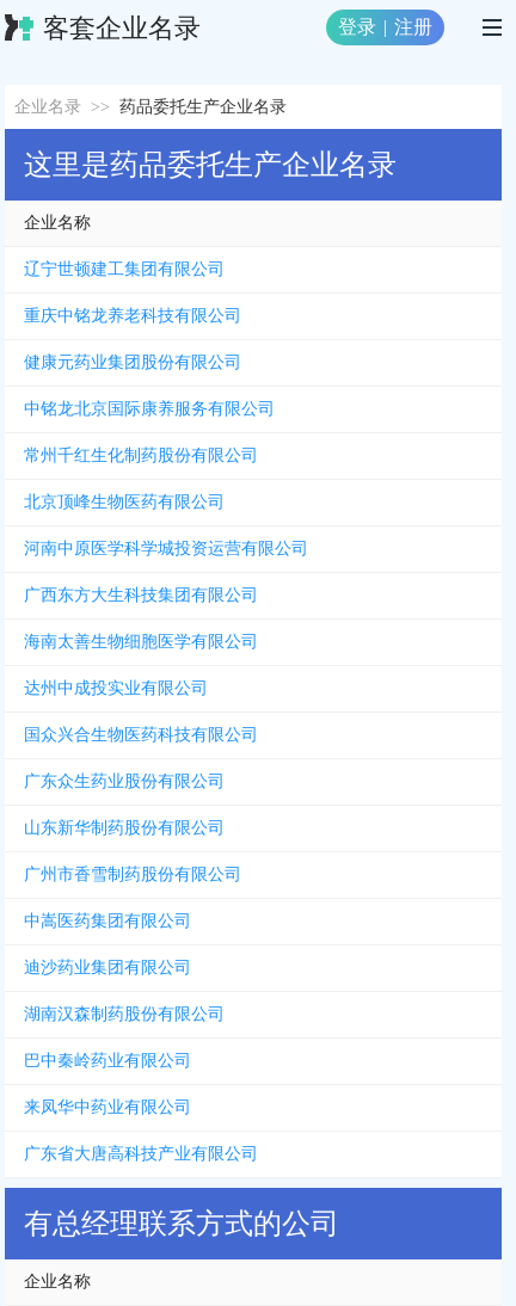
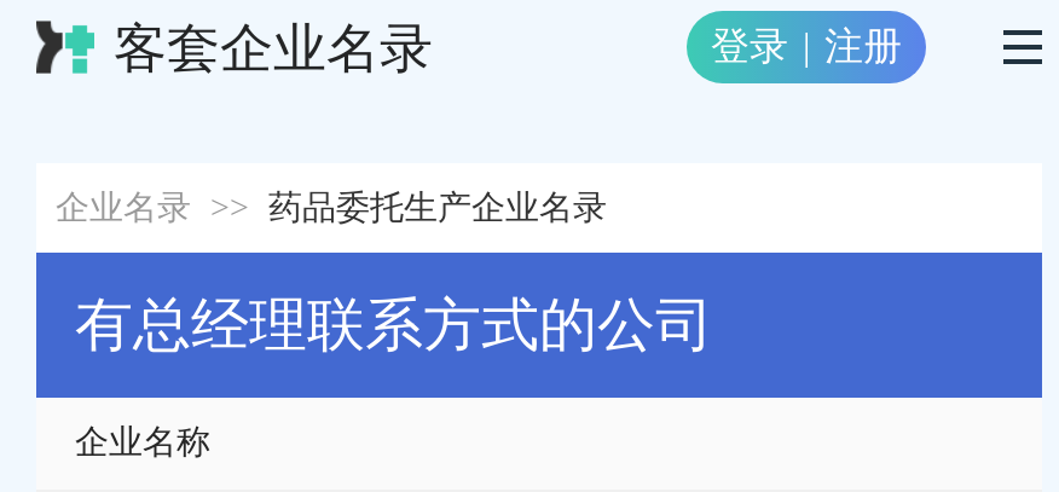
[24,149,397,1163] 这里是药品委托生产企业名录 | 企业名称 | 辽宁世顿建工集团有限公司 | 重庆中铭龙养老科技有限公司 | 健康元药业集团股份有限公司 | 中铭龙北京国际康养服务有限公司 | 常州千红生化制药股份有限公司 | 北京顶峰生物医药有限公司 | 河南中原医学科学城投资运营有限公司 | 广西东方大生科技集团有限公司 | 海南太善生物细胞医学有限公司 | 达州中成投实业有限公司 | 国众兴合生物医药科技有限公司 | 广东众生药业股份有限公司 | 山东新华制药股份有限公司 | 广州市香雪制药股份有限公司 | 中嵩医药集团有限公司 | 迪沙药业集团有限公司 | 湖南汉森制药股份有限公司 | 巴中秦岭药业有限公司 | 来凤华中药业有限公司 | 广东省大唐高科技产业有限公司 -> none

